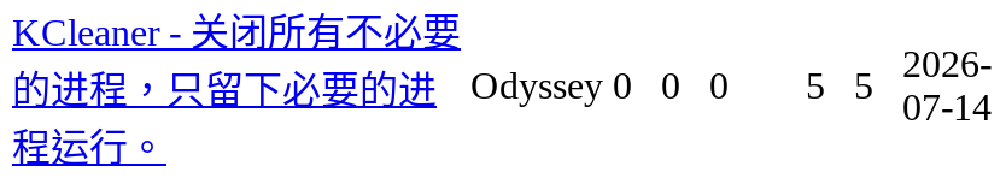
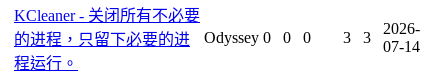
[806,65,825,106] 5 -> [343,29,351,46] 3
[854,65,873,106] 5 -> [363,29,371,46] 3

